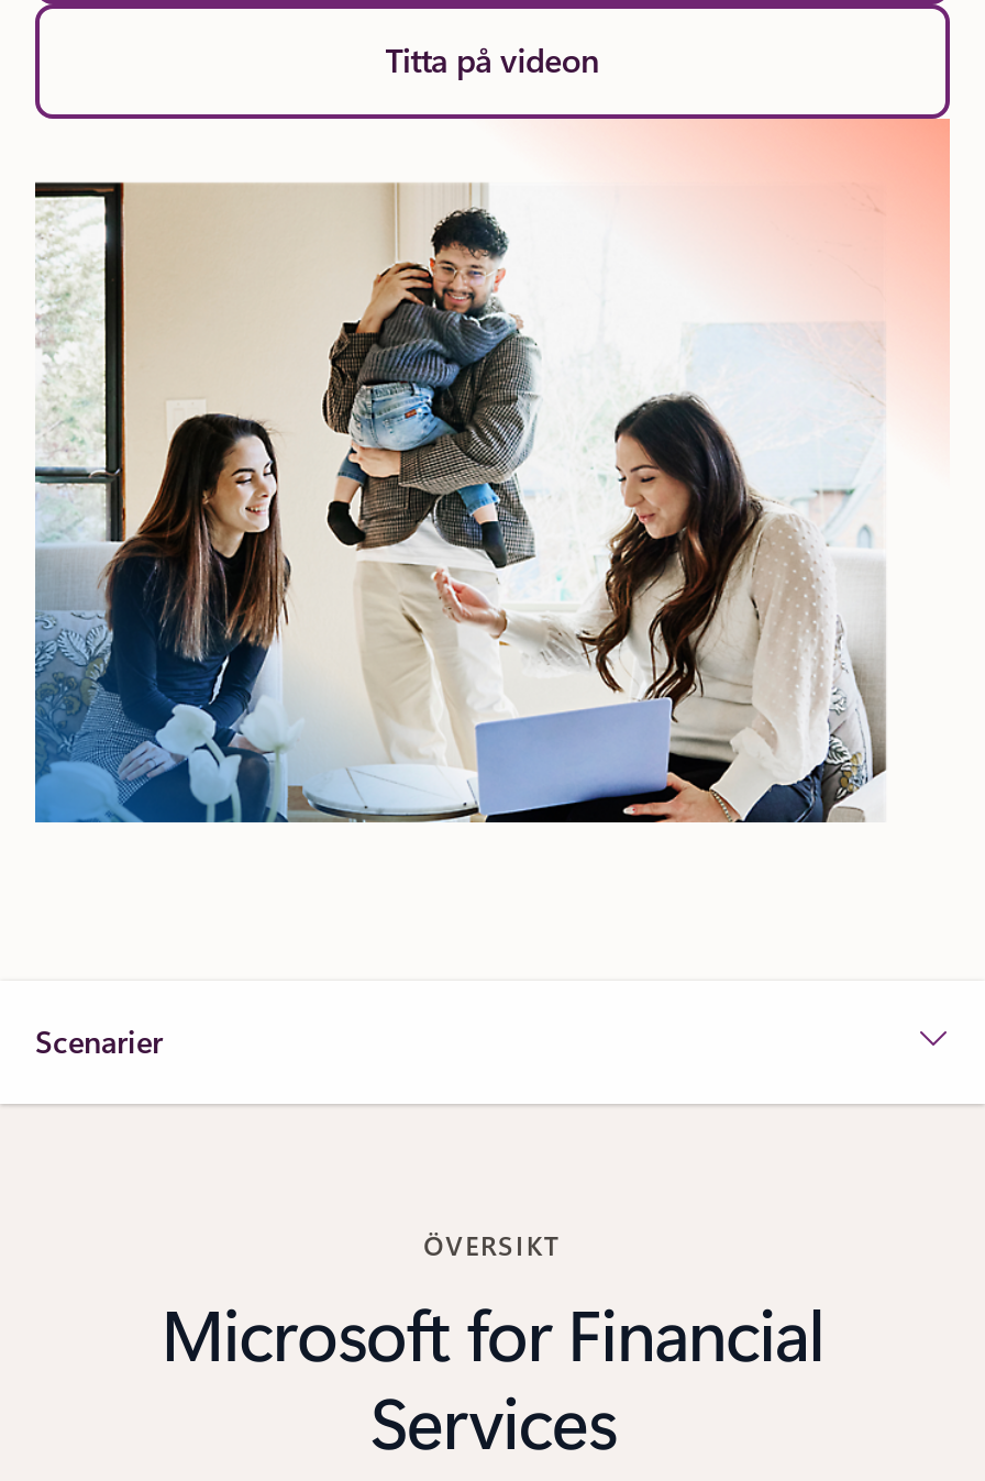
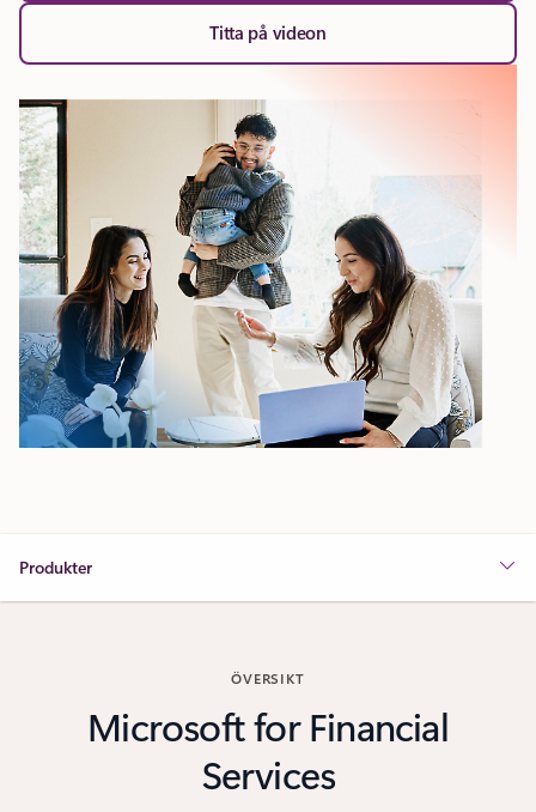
[35,1020,163,1061] Scenarier -> [19,555,92,578] Produkter

